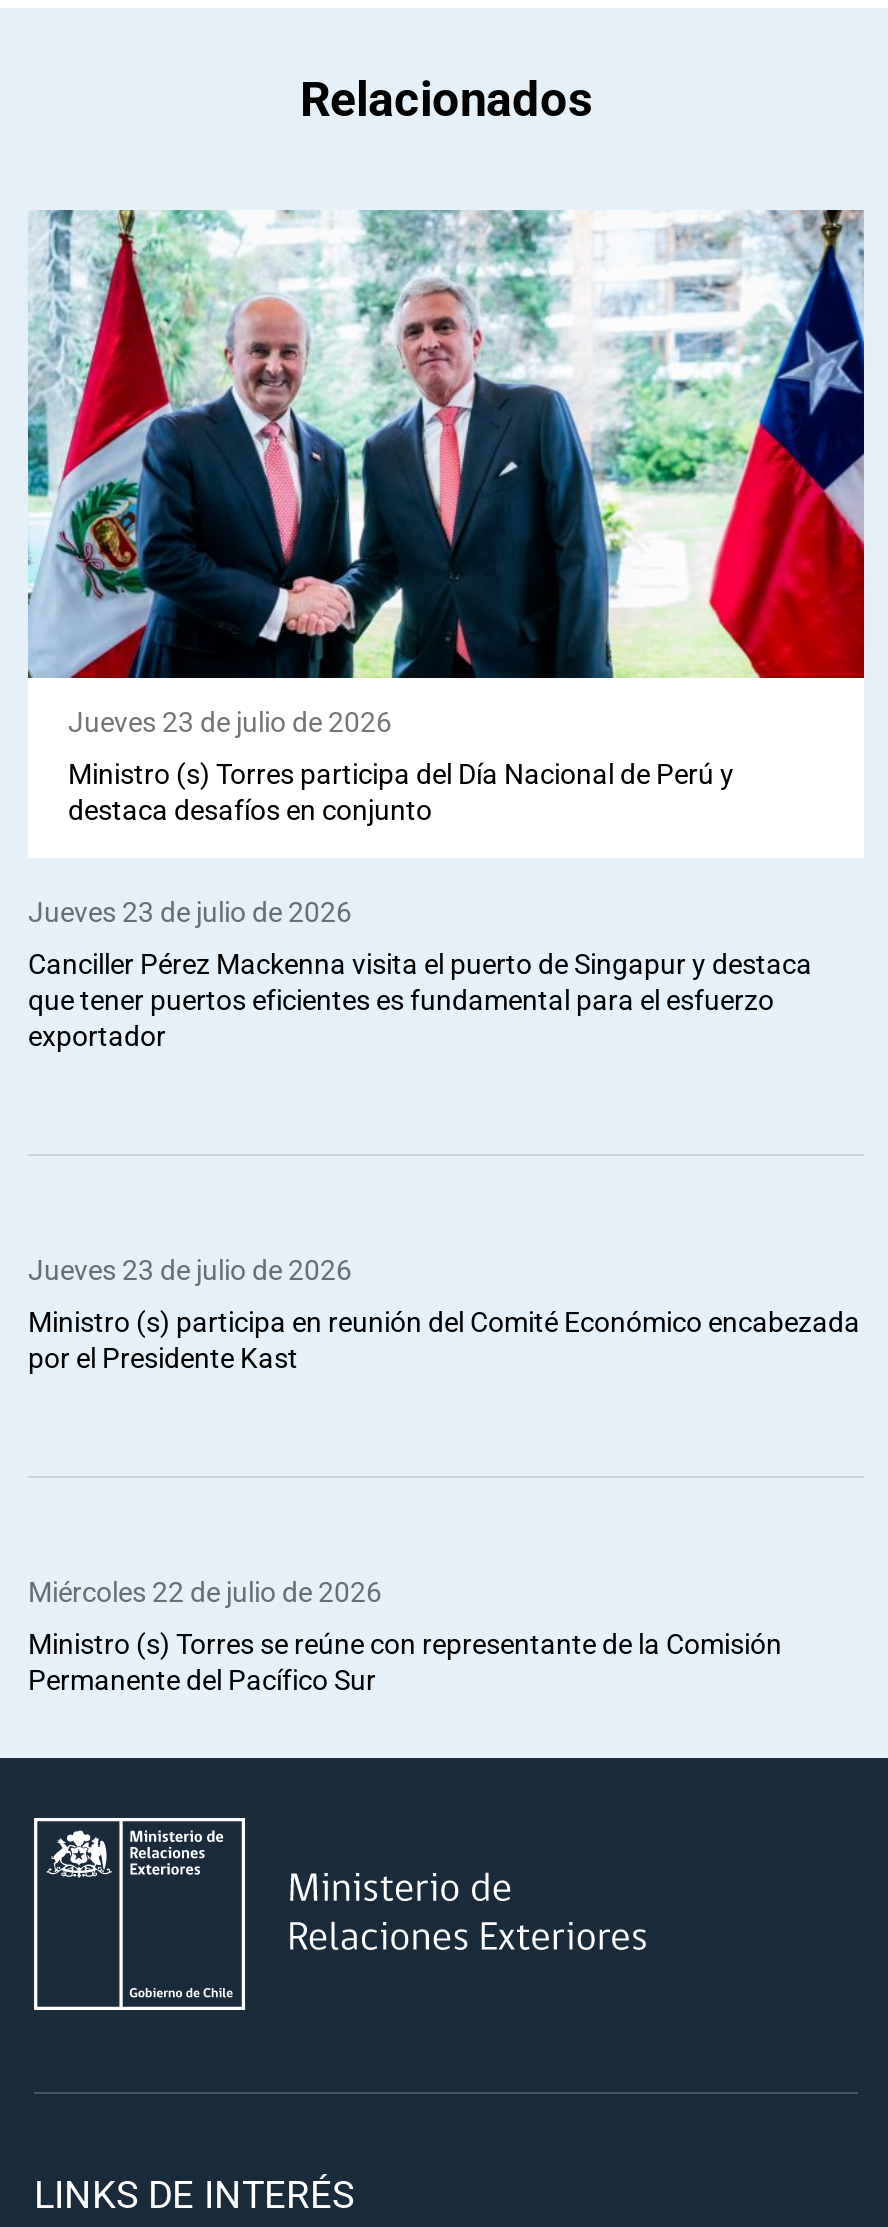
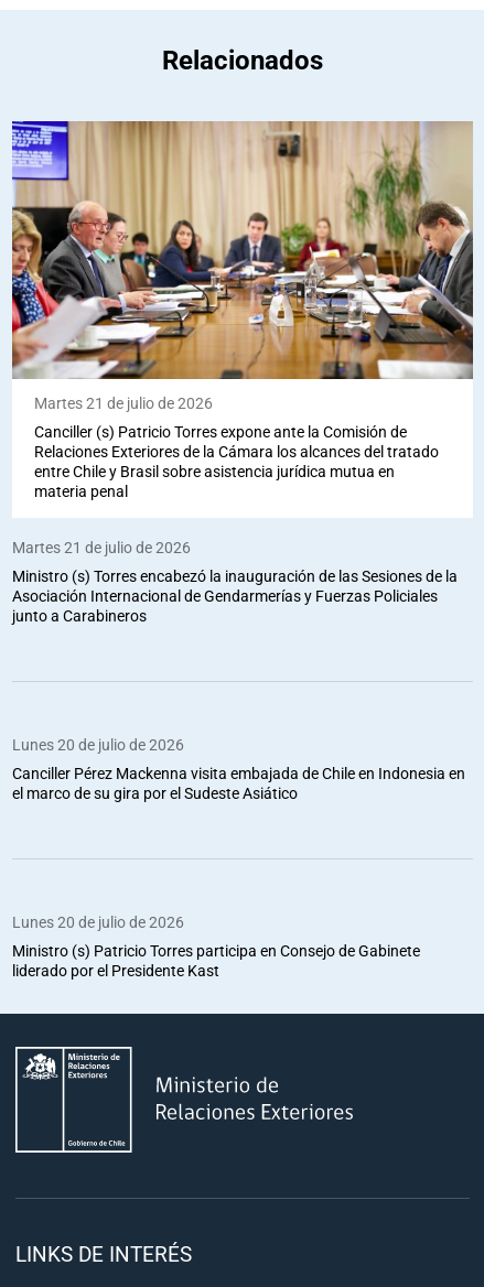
[26,208,866,828] [image] | Jueves 23 de julio de 2026 | Ministro (s) Torres participa del Día Nacional de Perú y | destaca desafíos en conjunto -> [11,120,474,501] [image] | Martes 21 de julio de 2026 | Canciller (s) Patricio Torres expone ante la Comisión de | Relaciones Exteriores de la Cámara los alcances del tratado | entre Chile y Brasil sobre asistencia jurídica mutua en | materia penal
[28,892,812,1054] Jueves 23 de julio de 2026 | Canciller Pérez Mackenna visita el puerto de Singapur y destaca | que tener puertos eficientes es fundamental para el esfuerzo | exportador -> [12,536,458,626] Martes 21 de julio de 2026 | Ministro (s) Torres encabezó la inauguración de las Sesiones de la | Asociación Internacional de Gendarmerías y Fuerzas Policiales | junto a Carabineros
[28,1250,860,1376] Jueves 23 de julio de 2026 | Ministro (s) participa en reunión del Comité Económico encabezada | por el Presidente Kast -> [12,734,465,803] Lunes 20 de julio de 2026 | Canciller Pérez Mackenna visita embajada de Chile en Indonesia en | el marco de su gira por el Sudeste Asiático
[28,1572,782,1698] Miércoles 22 de julio de 2026 | Ministro (s) Torres se reúne con representante de la Comisión | Permanente del Pacífico Sur -> [12,911,420,980] Lunes 20 de julio de 2026 | Ministro (s) Patricio Torres participa en Consejo de Gabinete | liderado por el Presidente Kast

